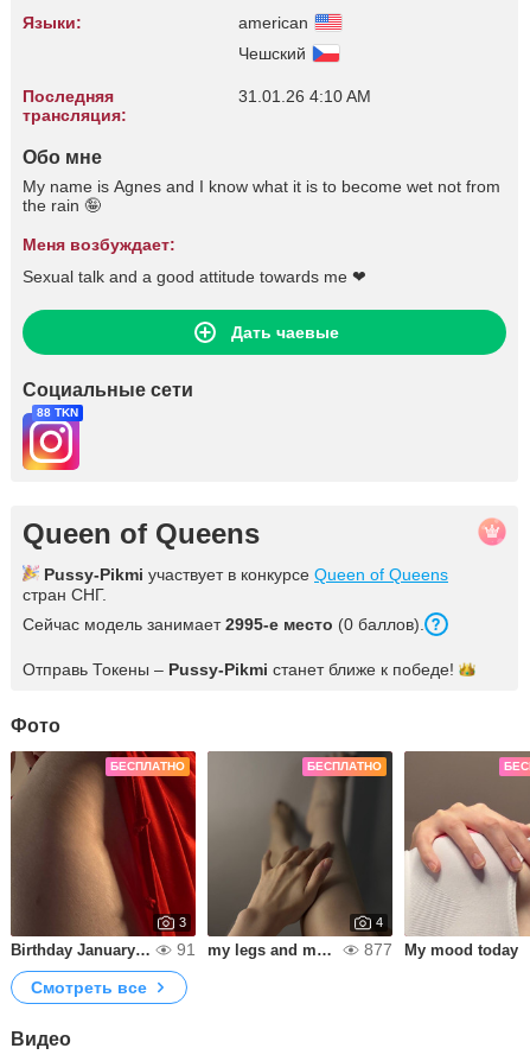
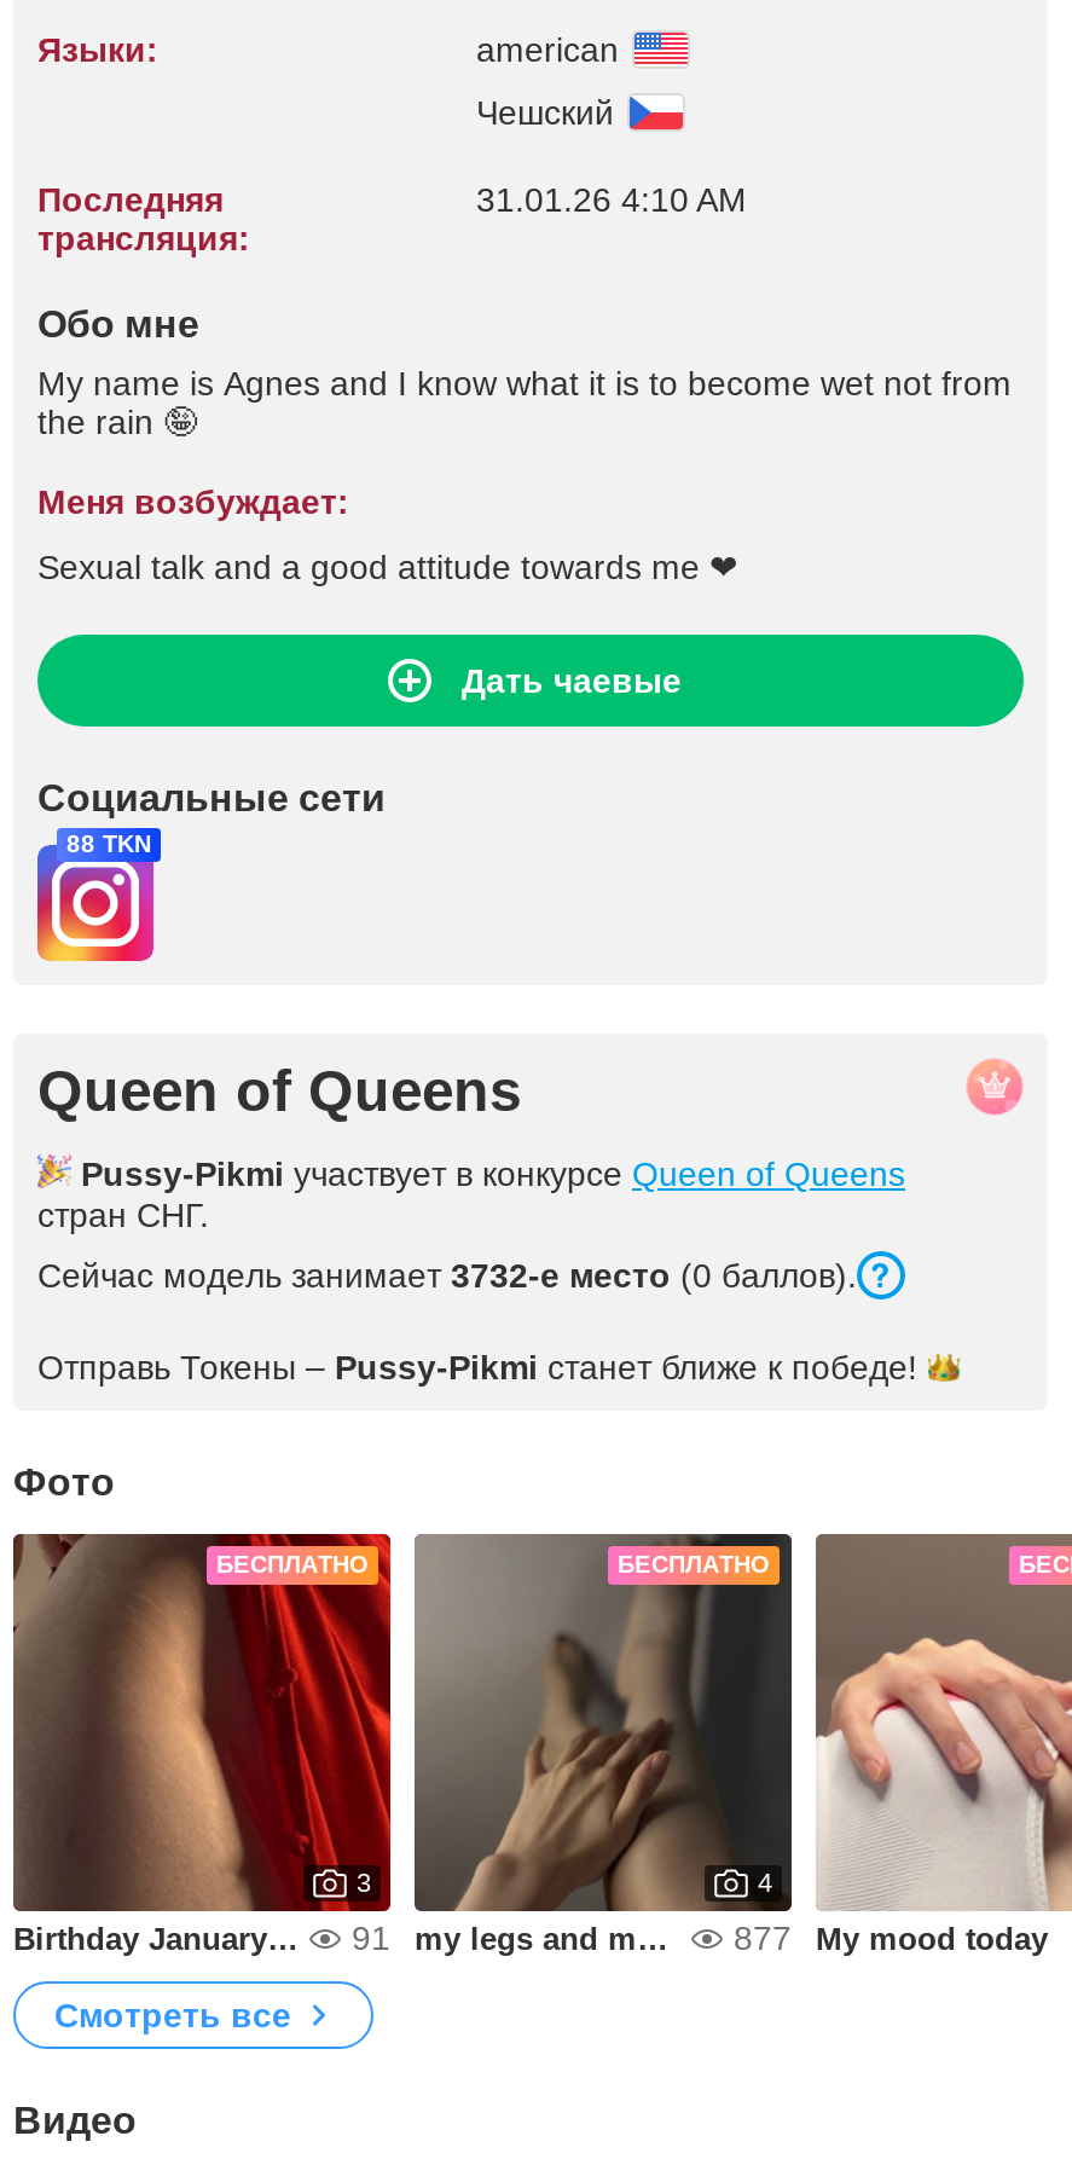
[23,615,424,634] Сейчас модель занимает 2995-е место (0 баллов). -> [37,1256,857,1295] Сейчас модель занимает 3732-е место (0 баллов).

